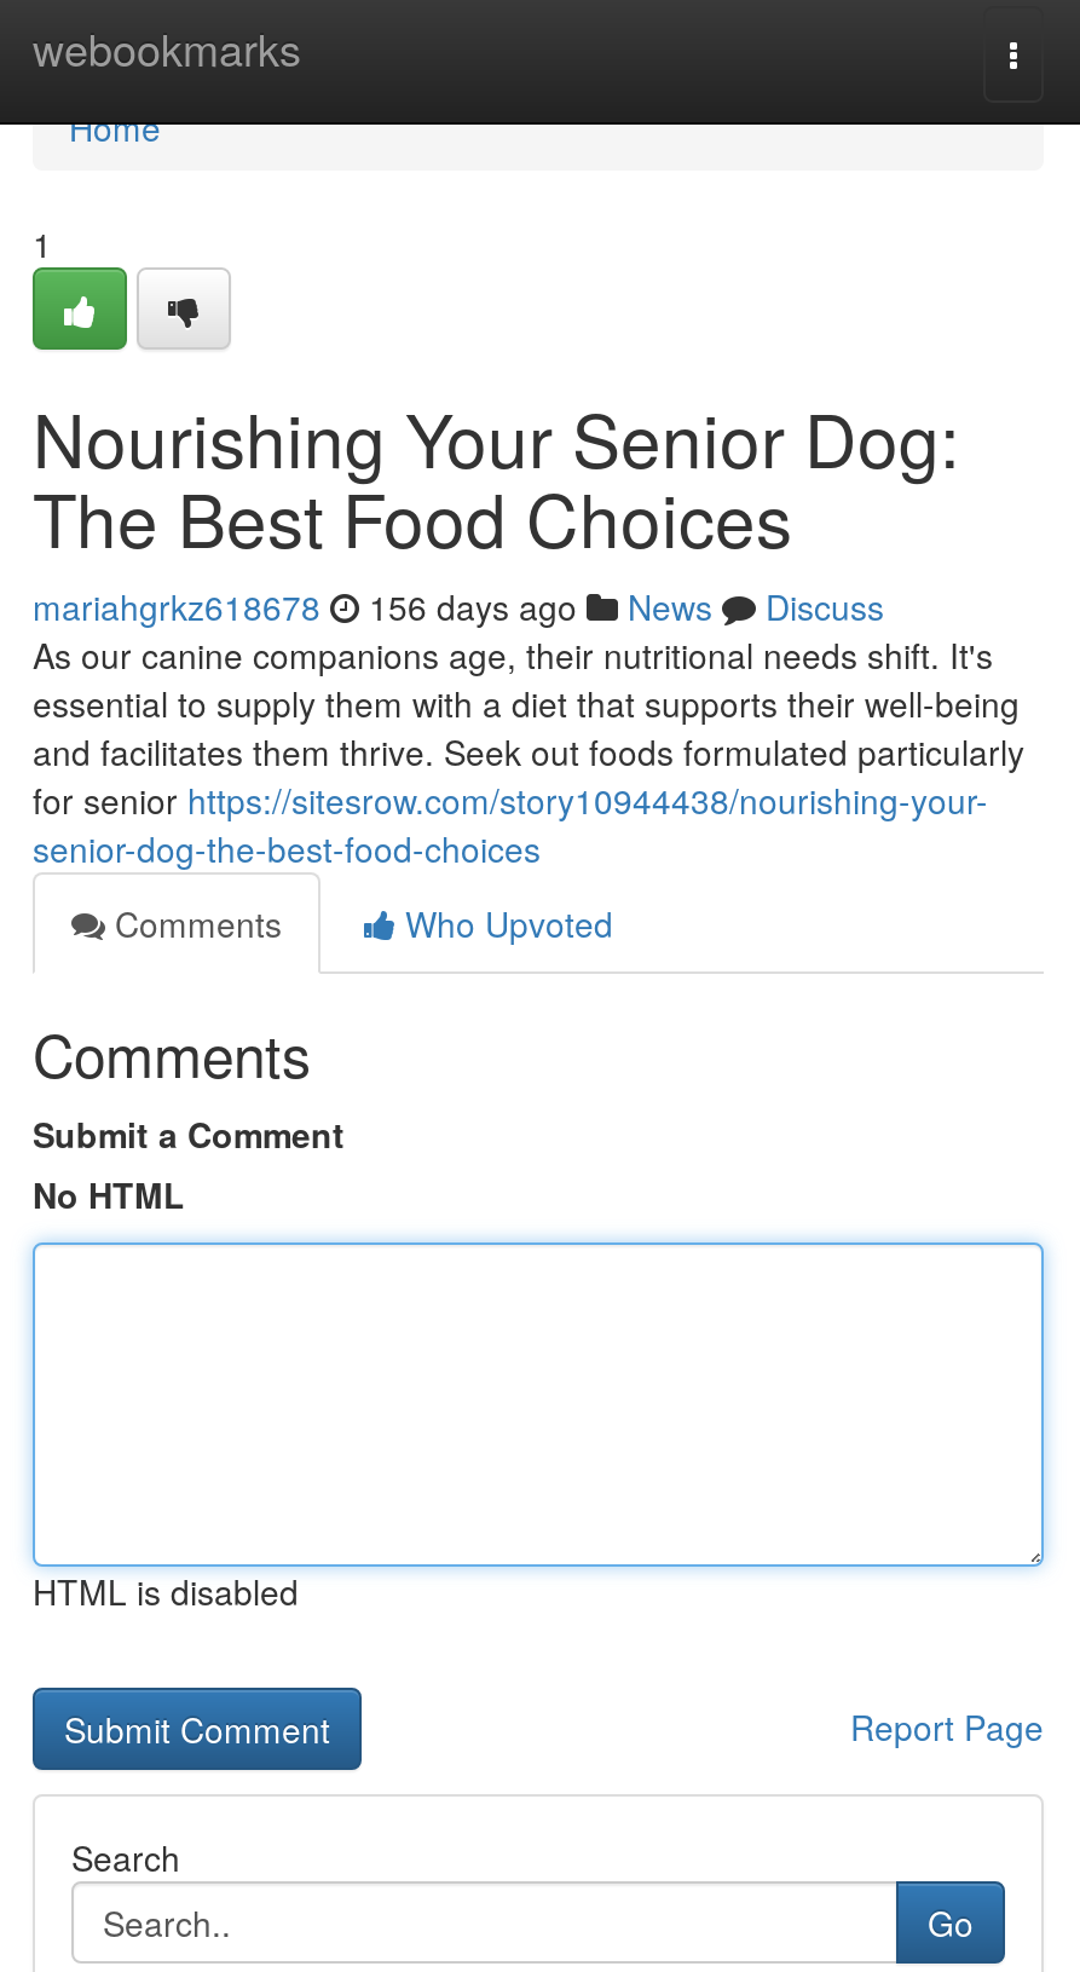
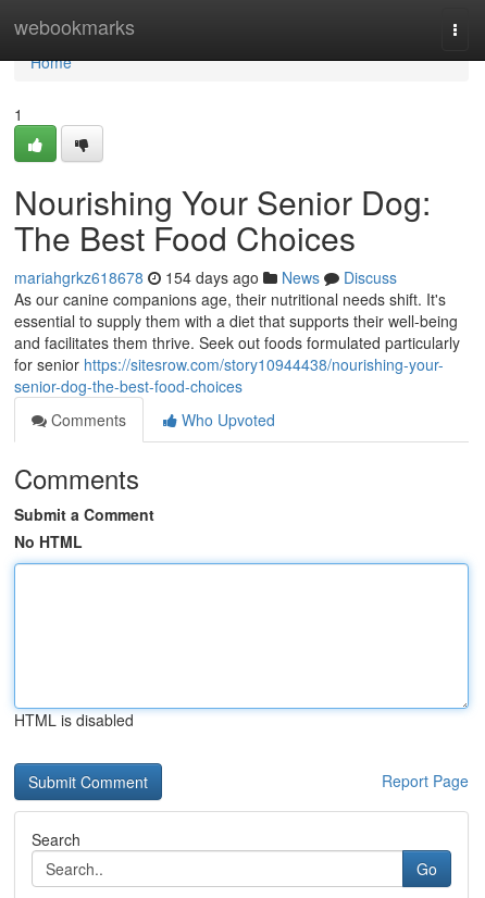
[33,582,884,630] mariahgrkz618678 156 days ago News Discuss -> [14,266,397,288] mariahgrkz618678 154 days ago News Discuss

